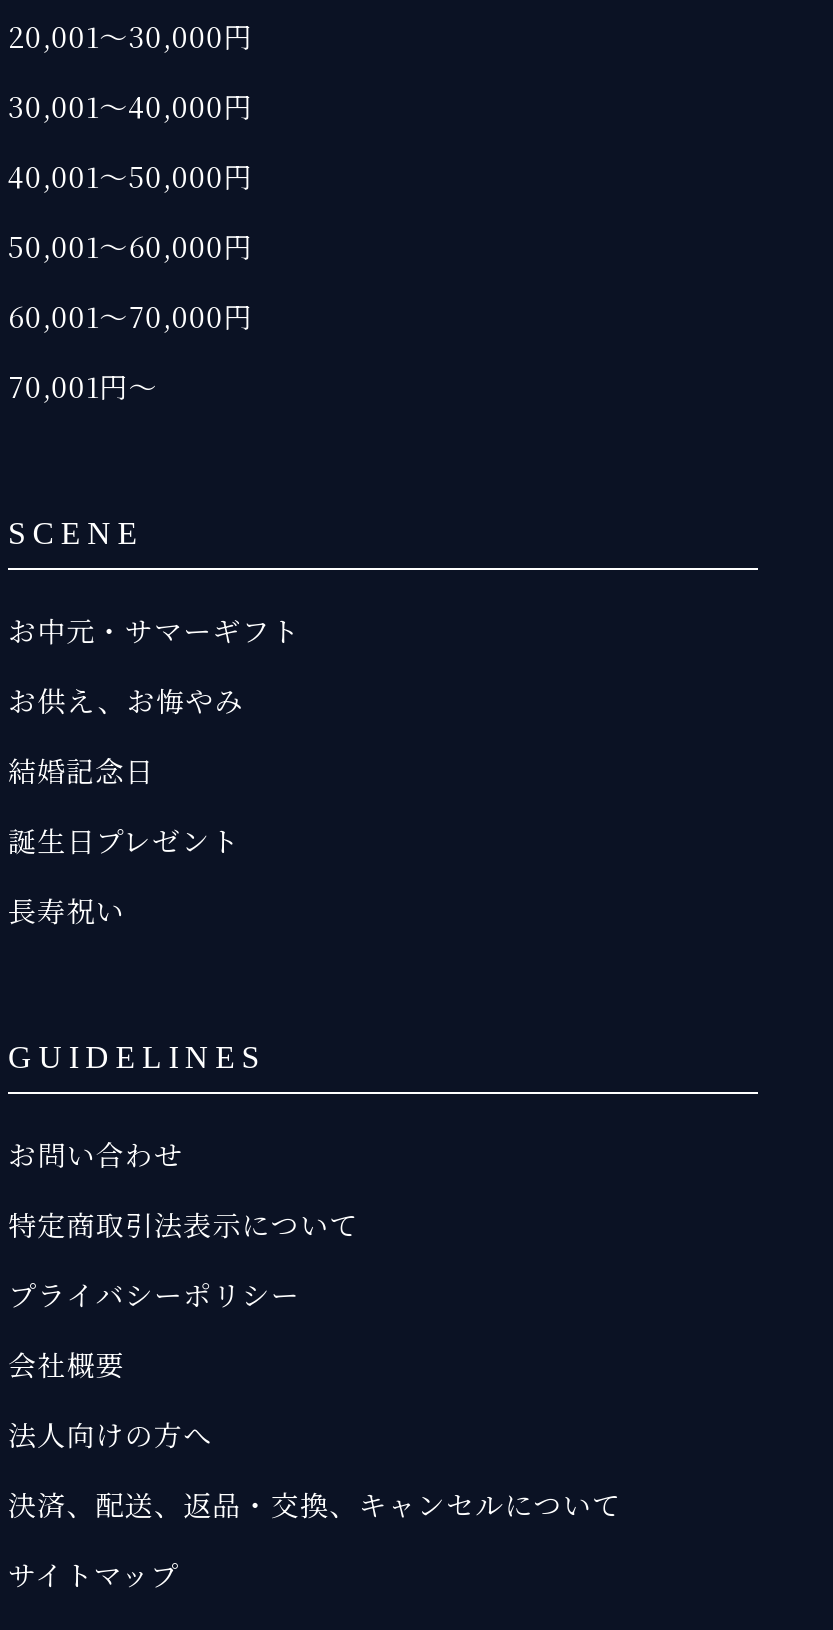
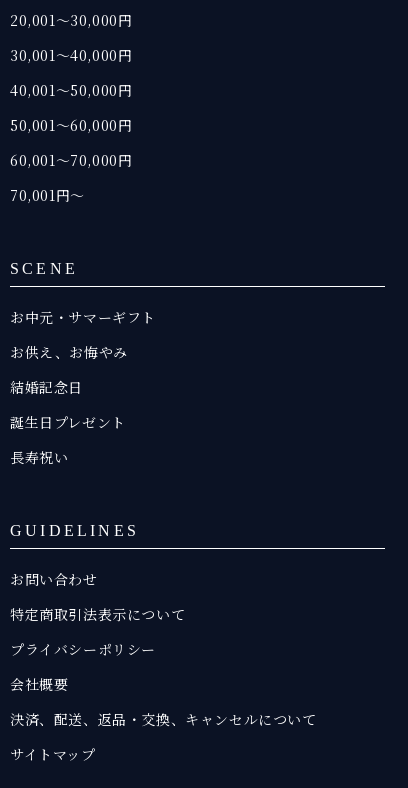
[8,1413,212,1453] 法人向けの方へ -> none

